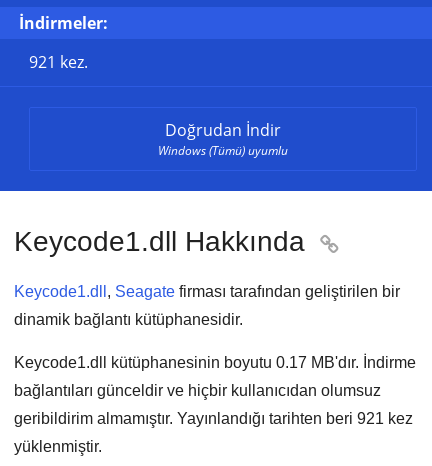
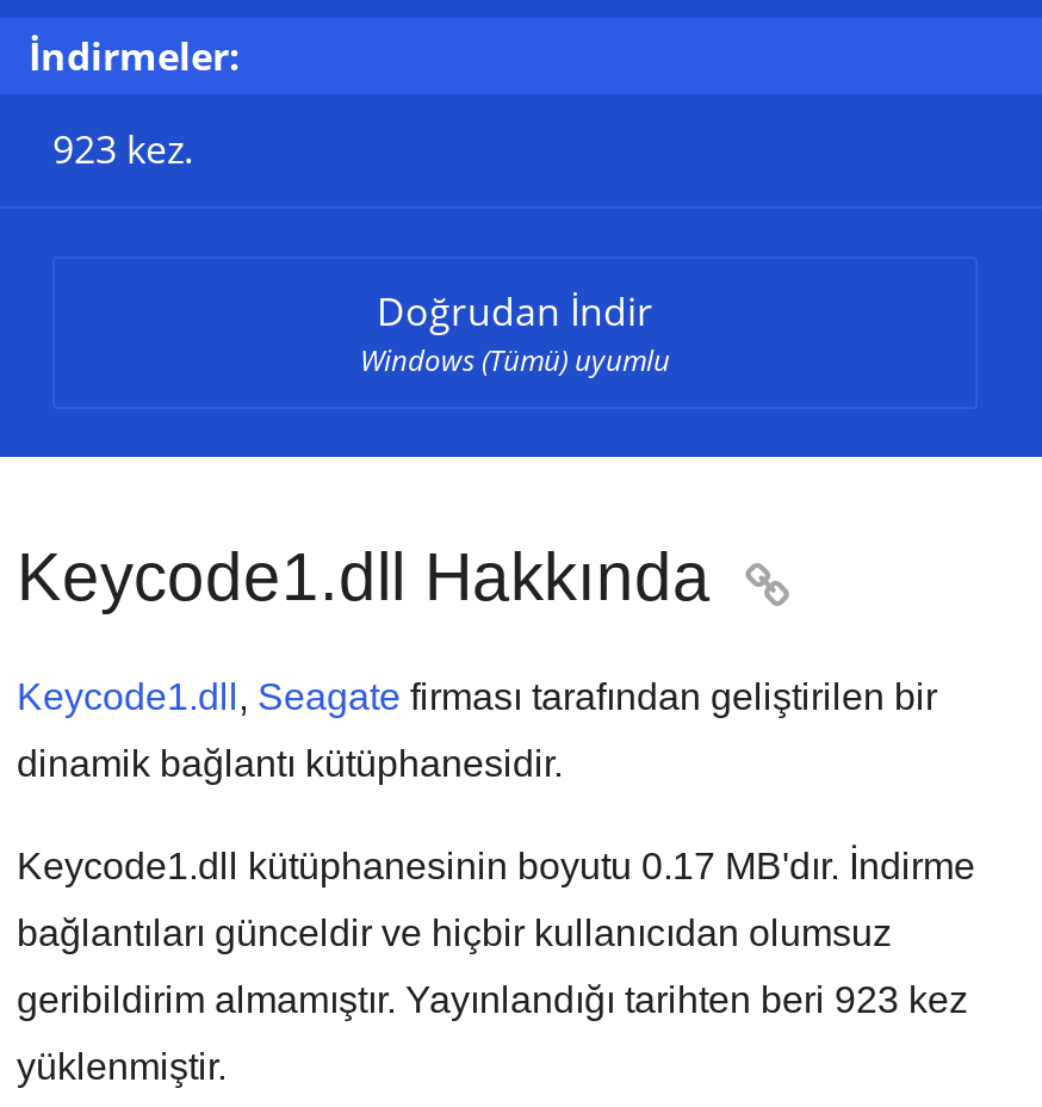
[29,51,88,73] 921 kez. -> [52,123,193,175] 923 kez.
[14,410,413,427] geribildirim almamıştır. Yayınlandığı tarihten beri 921 kez -> [17,979,968,1020] geribildirim almamıştır. Yayınlandığı tarihten beri 923 kez

